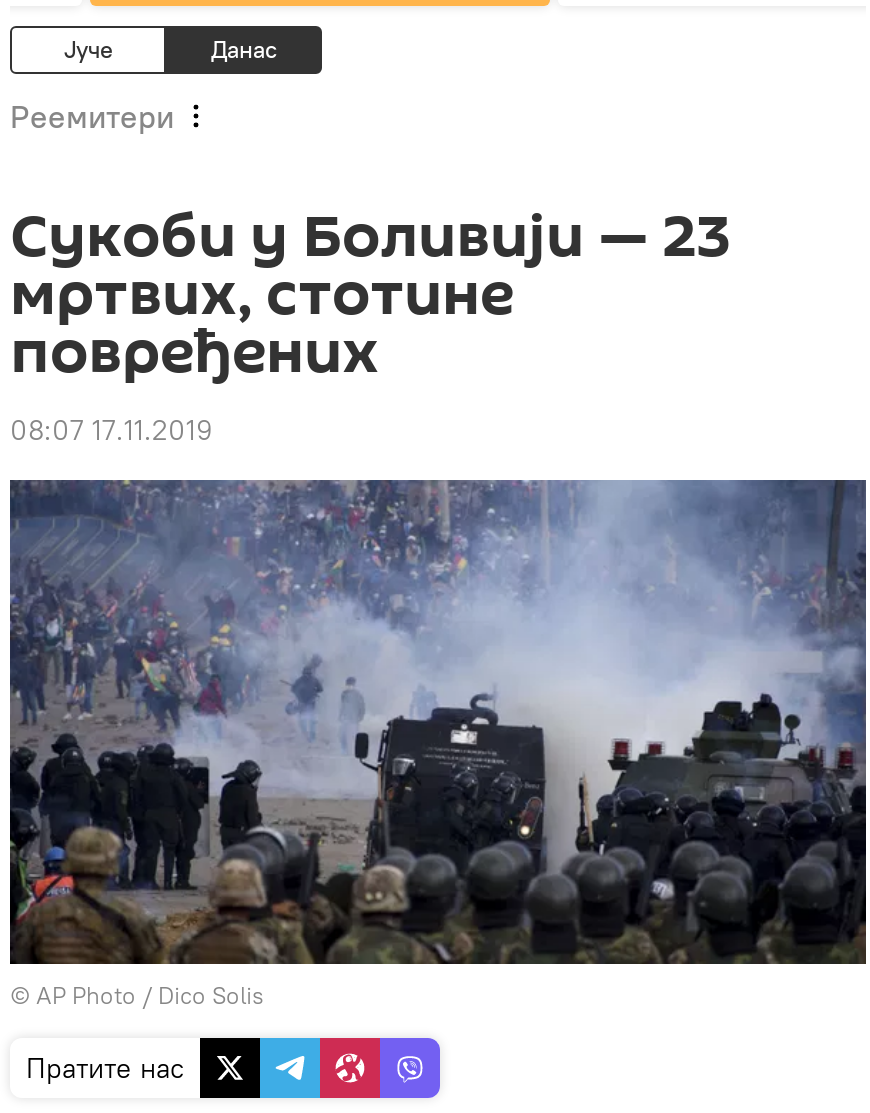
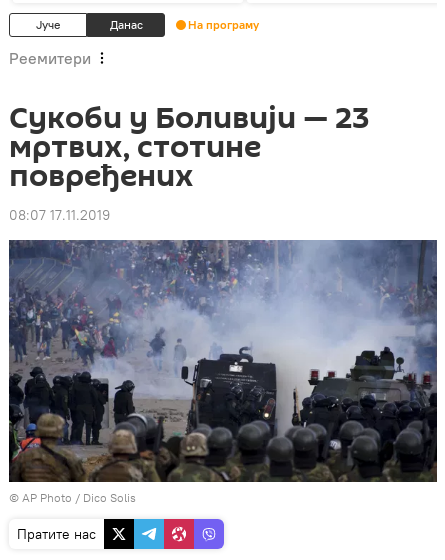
none -> [188,17,259,32] На програму

